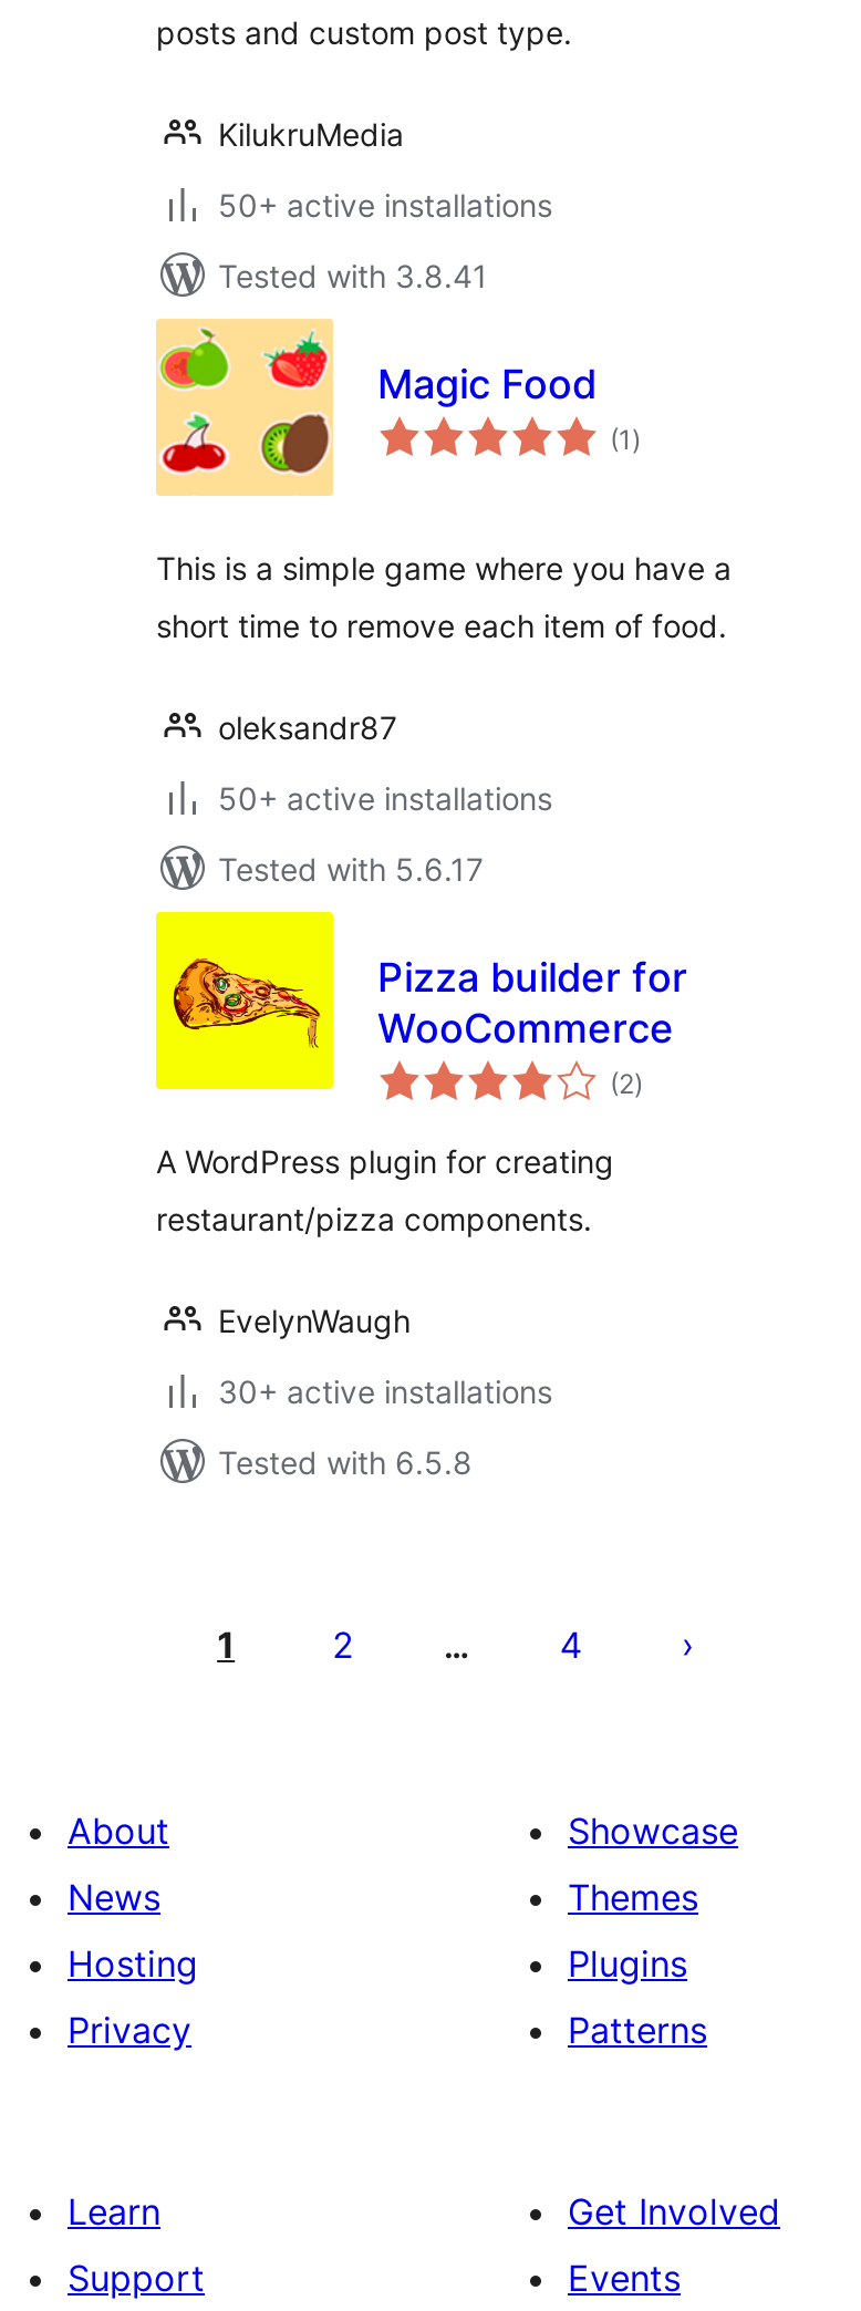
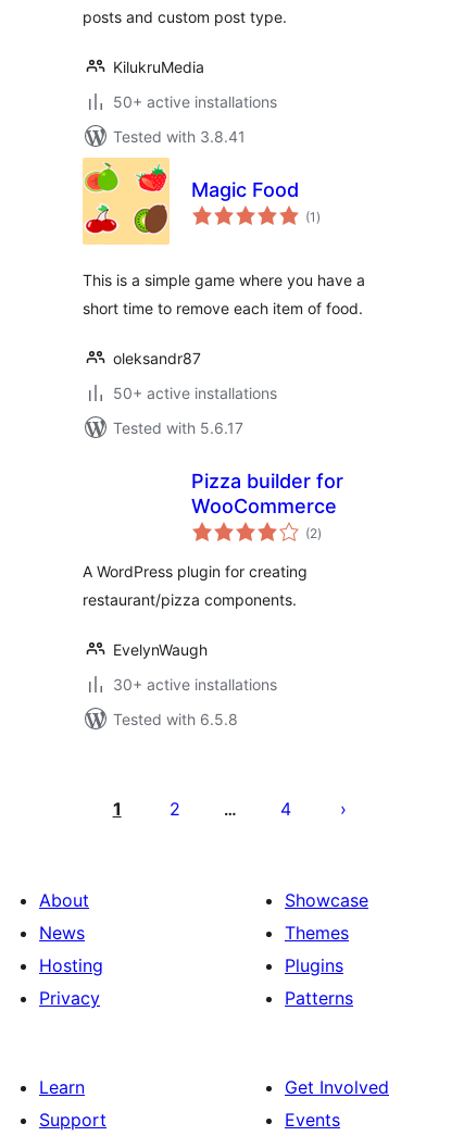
[154,910,335,1091] [image] -> none

